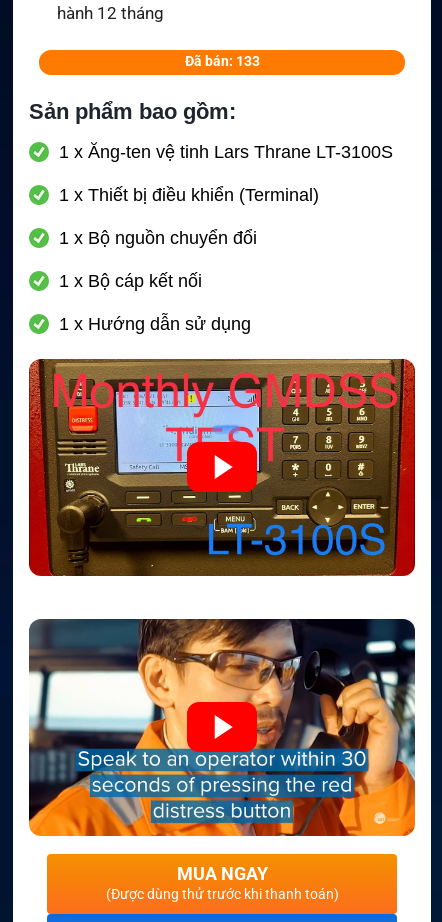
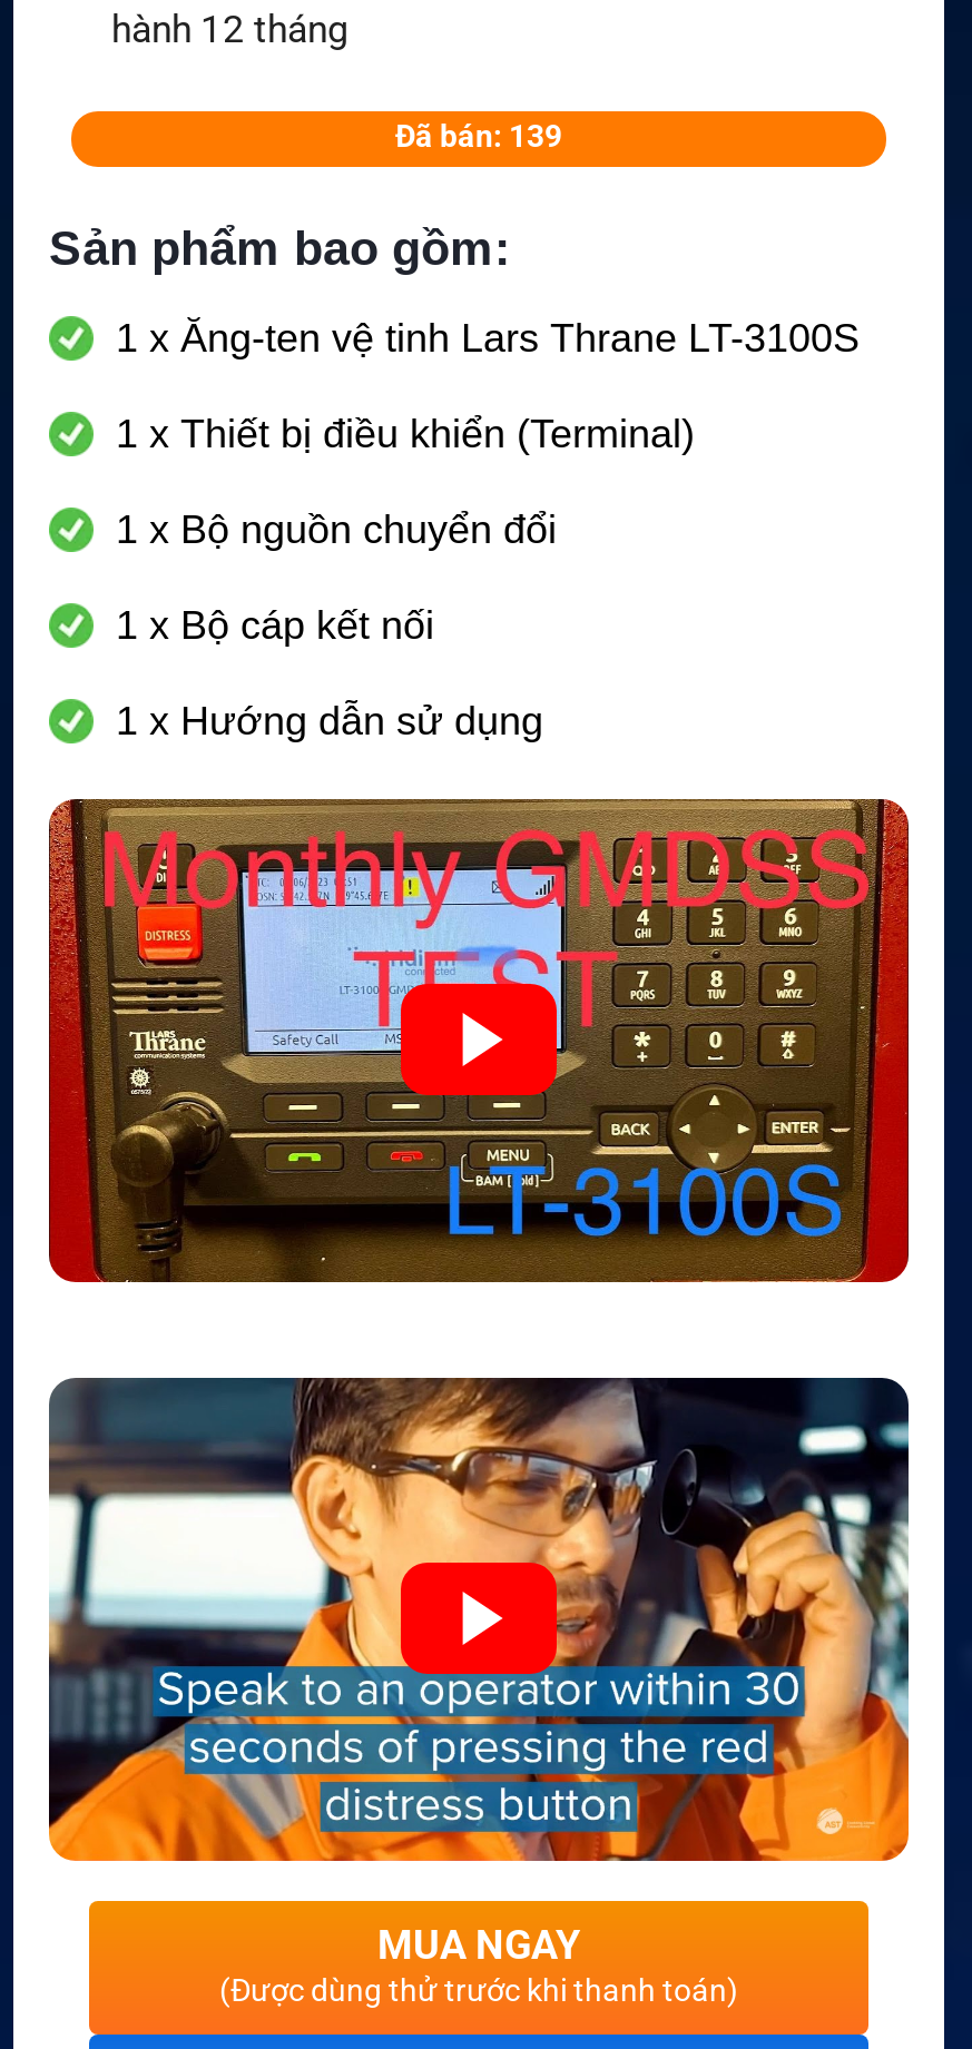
[184,53,259,69] Đã bán: 133 -> [395,118,562,154] Đã bán: 139

